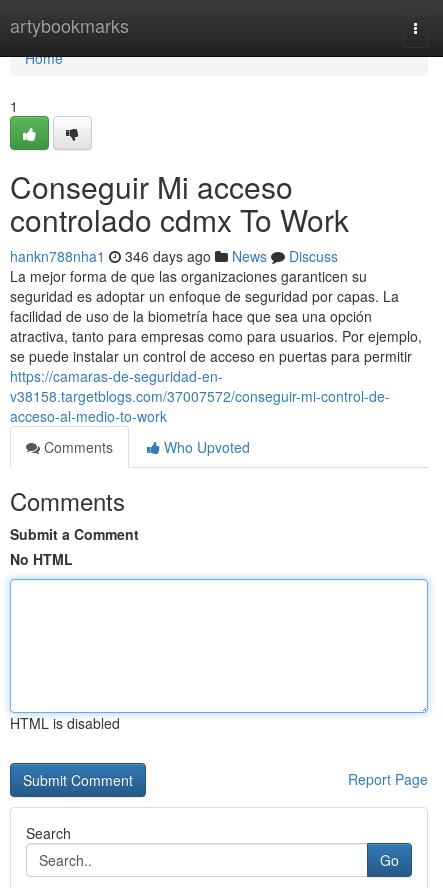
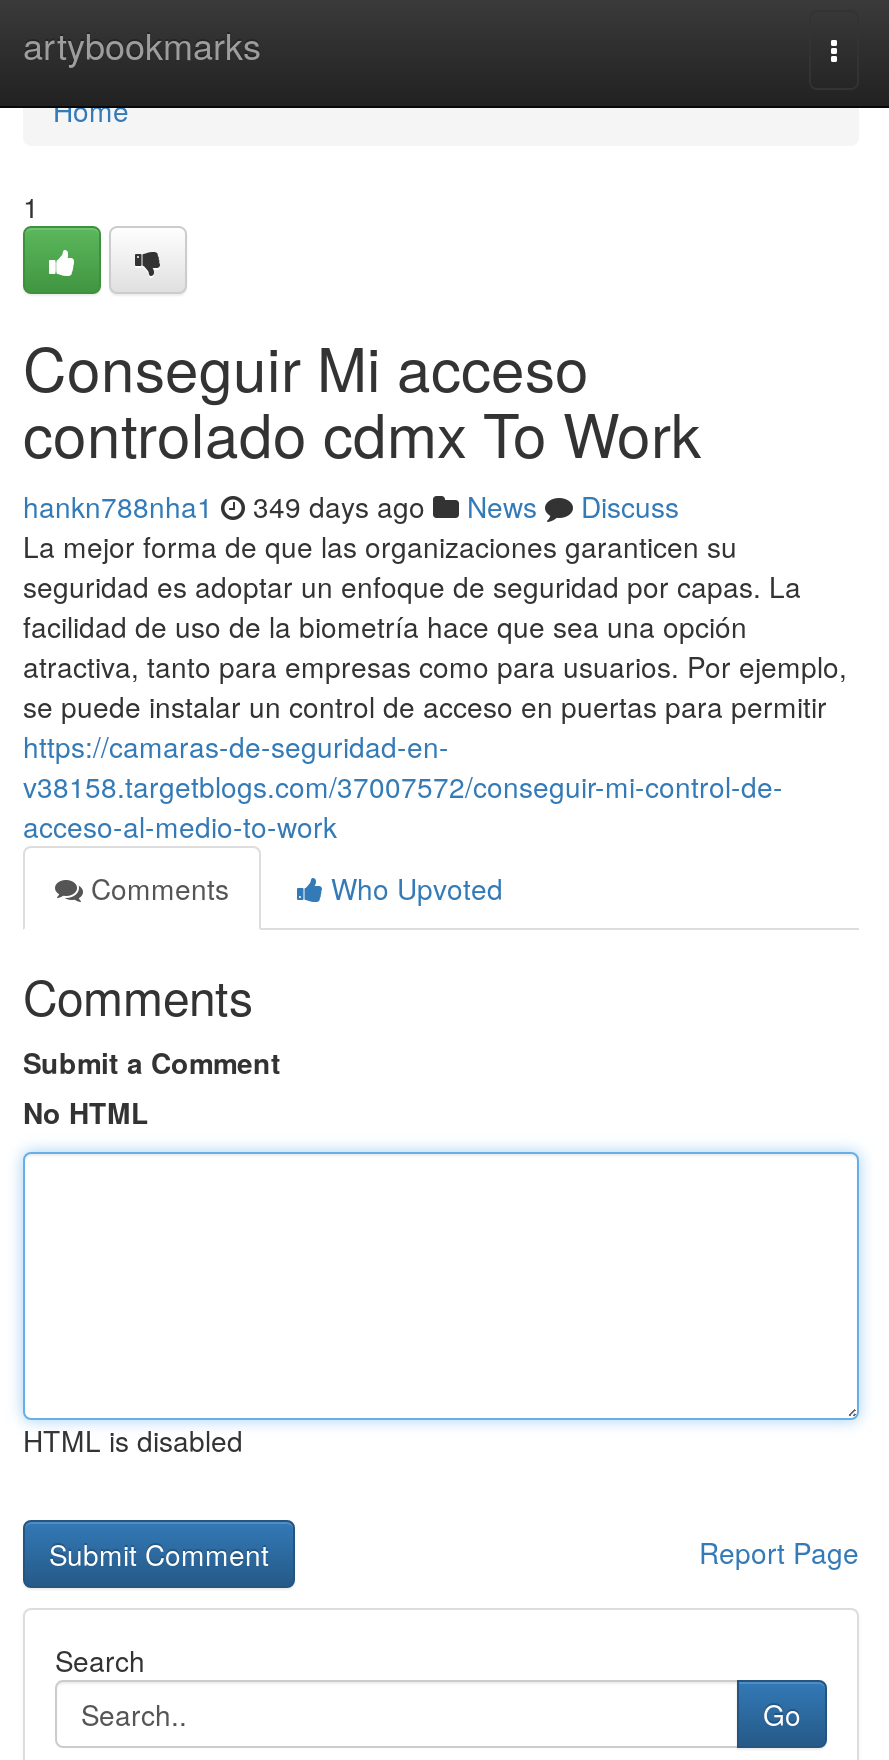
[10,246,338,266] hankn788nha1 346 days ago News Discuss -> [23,486,679,526] hankn788nha1 349 days ago News Discuss

